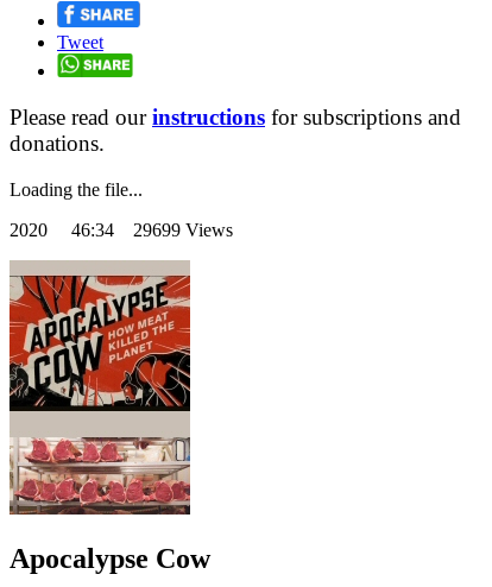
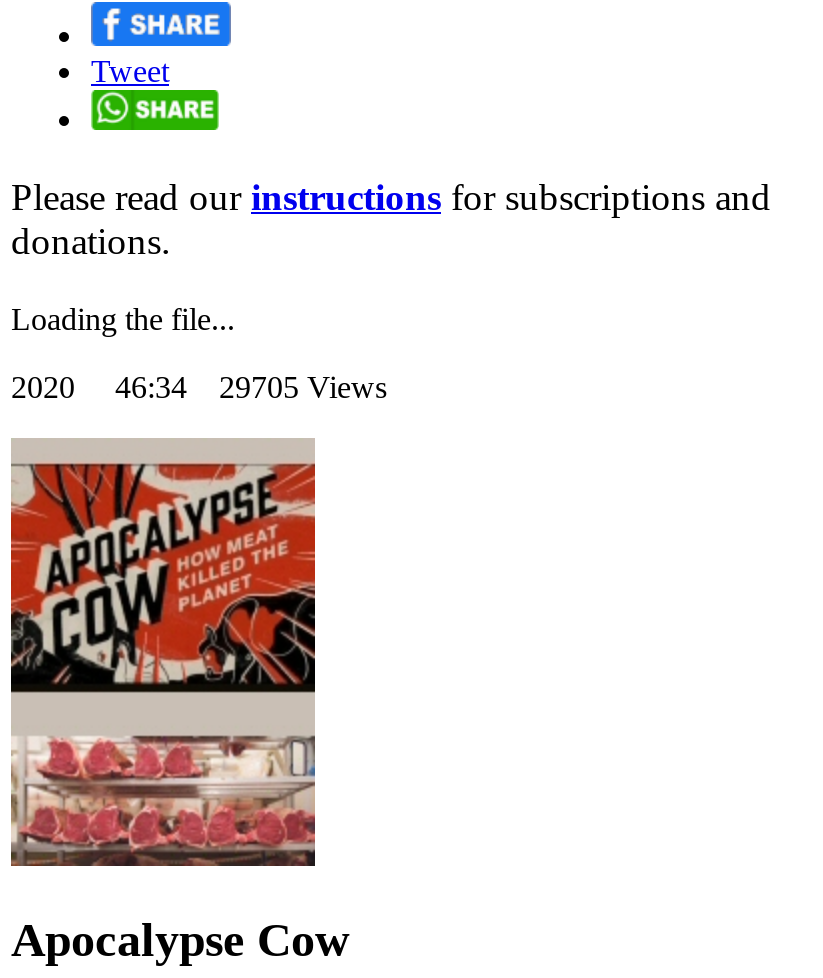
[10,220,233,240] 2020 46:34 29699 Views -> [11,370,387,404] 2020 46:34 29705 Views

